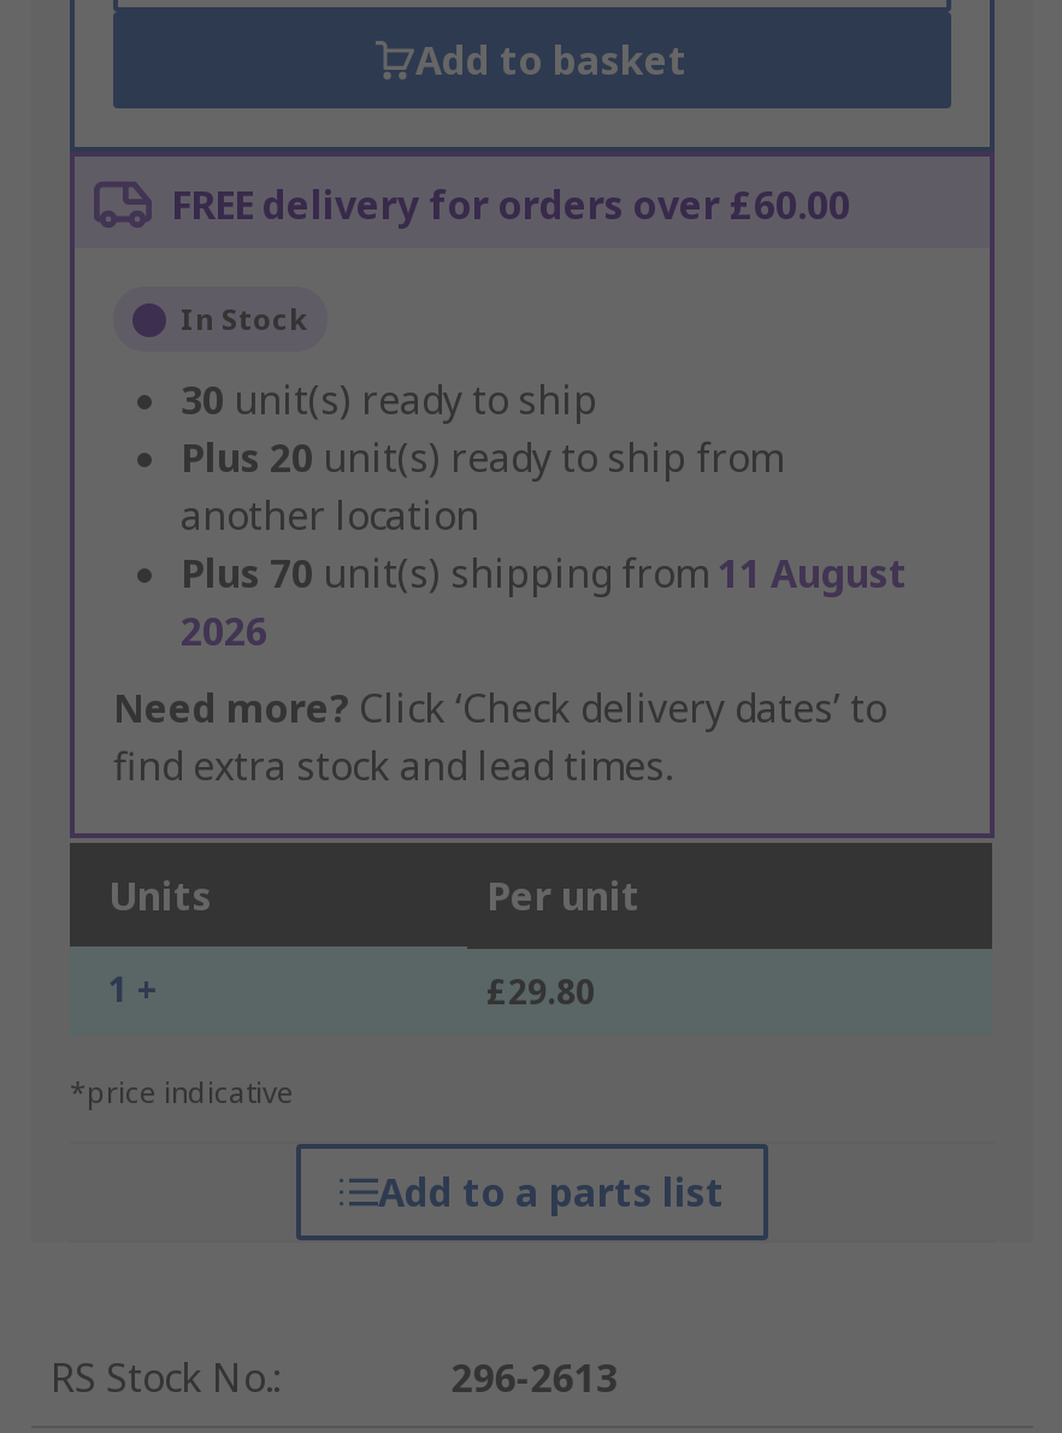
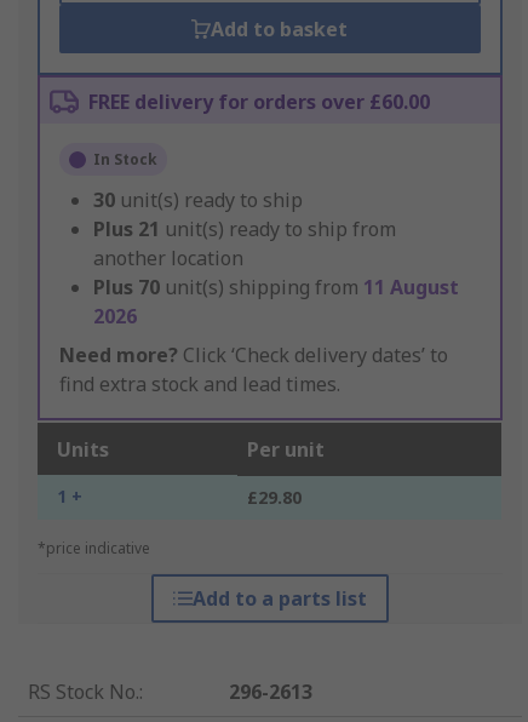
[181,432,783,485] Plus 20 unit(s) ready to ship from -> [93,216,396,243] Plus 21 unit(s) ready to ship from

